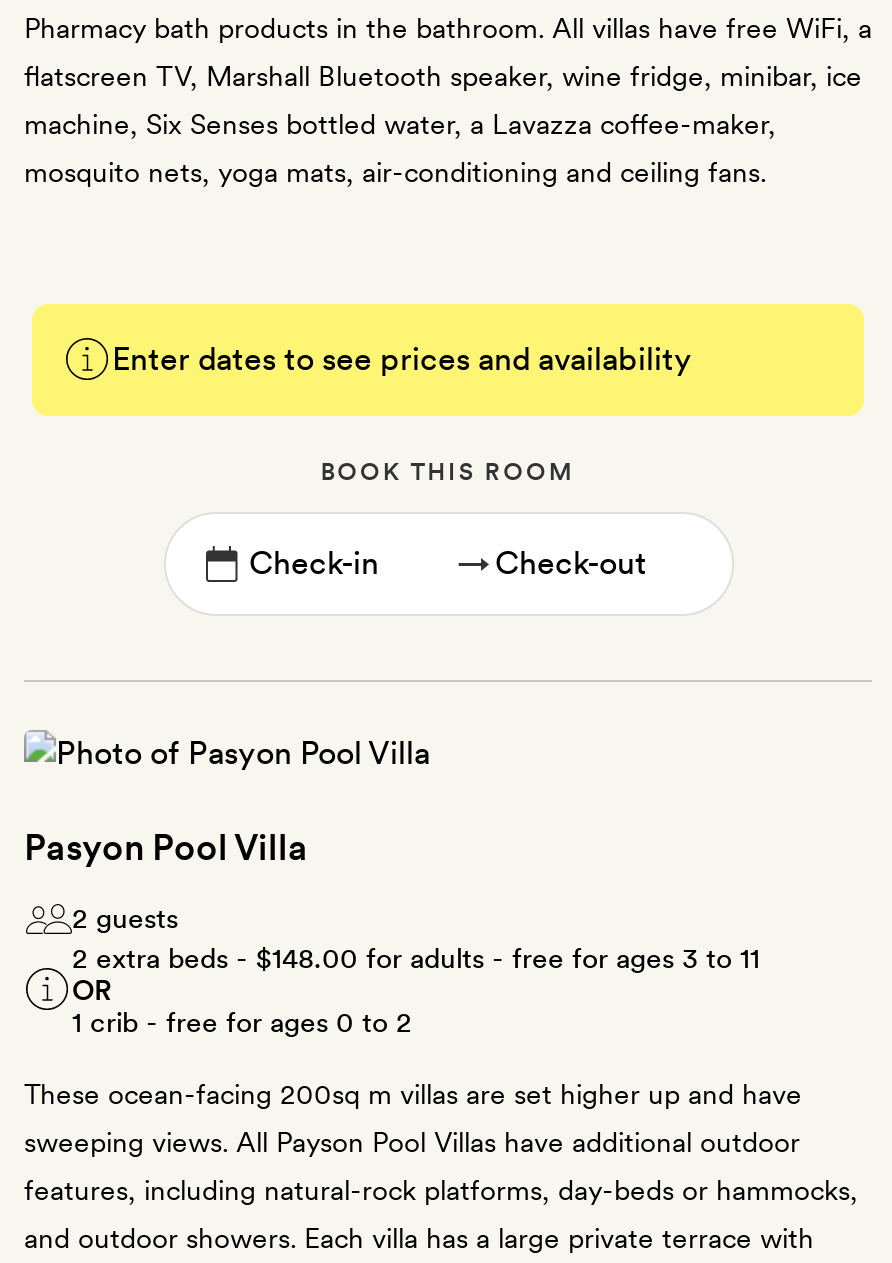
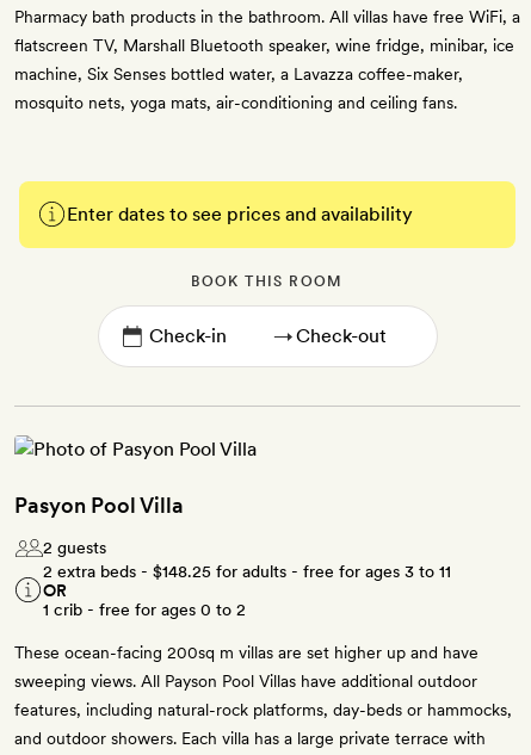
[72,942,760,974] 2 extra beds - $148.00 for adults - free for ages 3 to 11 -> [43,562,451,581] 2 extra beds - $148.25 for adults - free for ages 3 to 11

